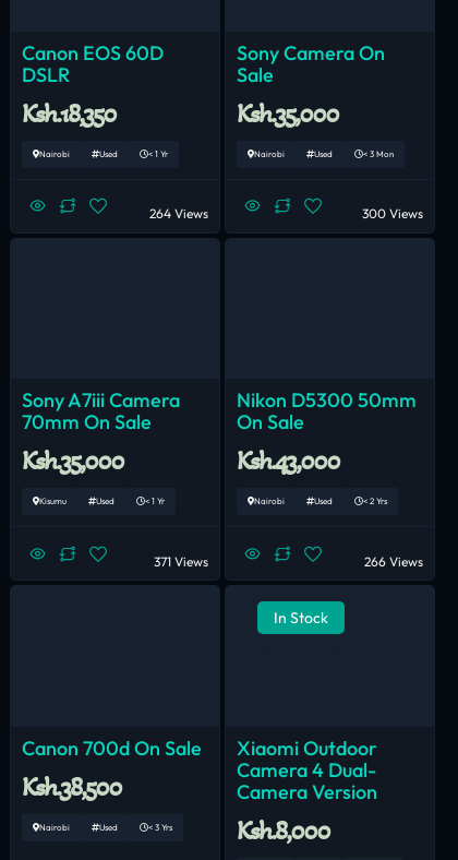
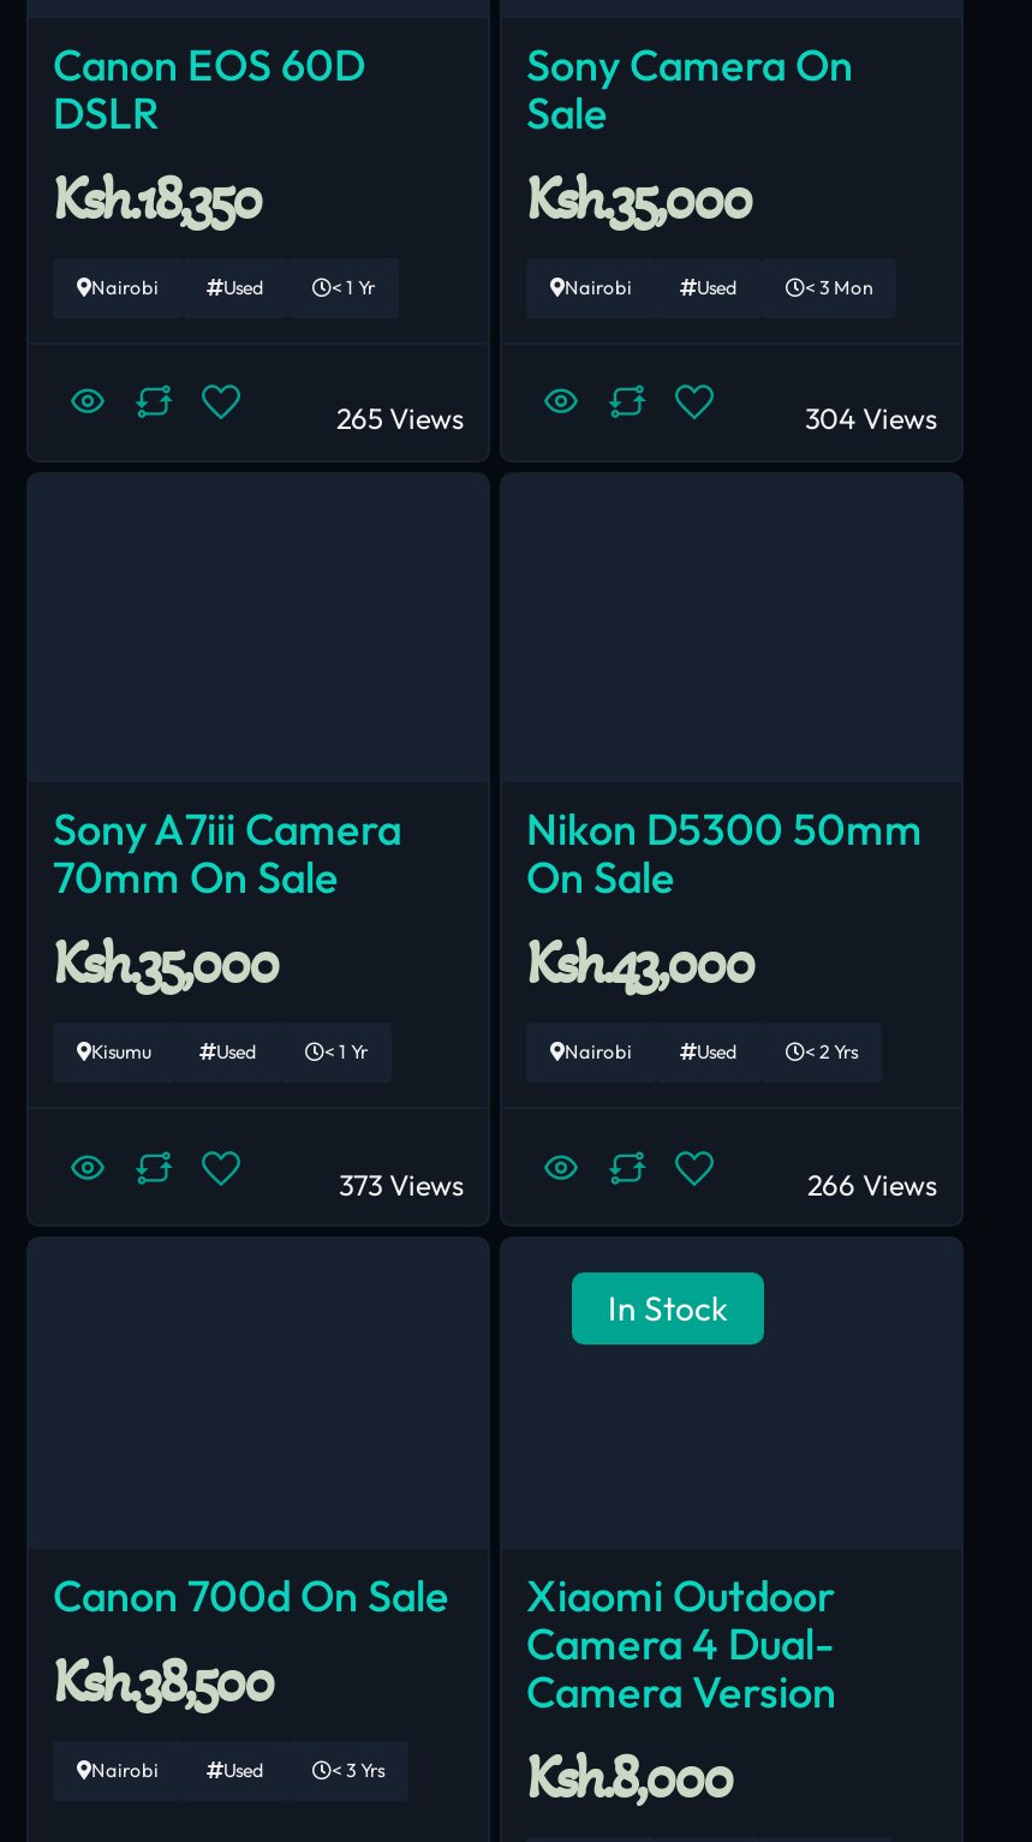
[149,205,208,222] 264 Views -> [336,400,464,436] 265 Views
[362,205,423,222] 300 Views -> [805,400,937,436] 304 Views
[154,553,208,569] 371 Views -> [339,1166,464,1202] 373 Views

